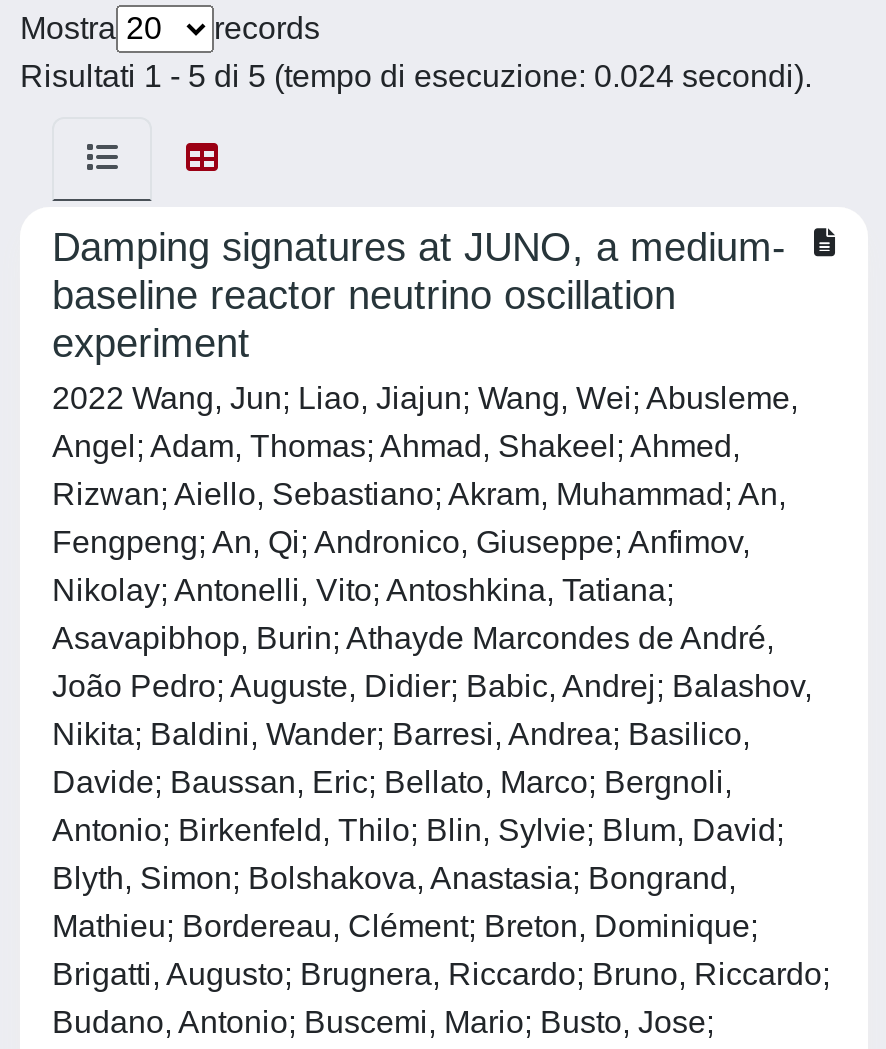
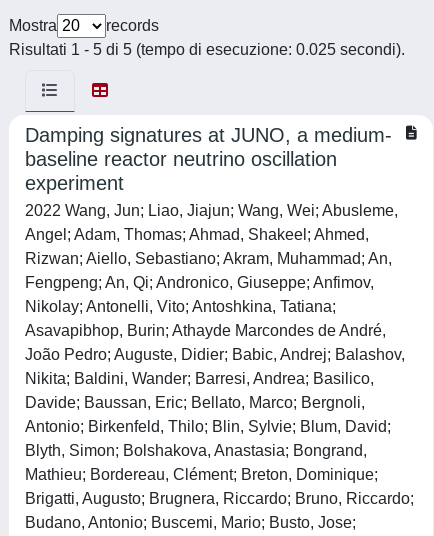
[20,59,812,93] Risultati 1 - 5 di 5 (tempo di esecuzione: 0.024 secondi). -> [9,41,405,58] Risultati 1 - 5 di 5 (tempo di esecuzione: 0.025 secondi).

